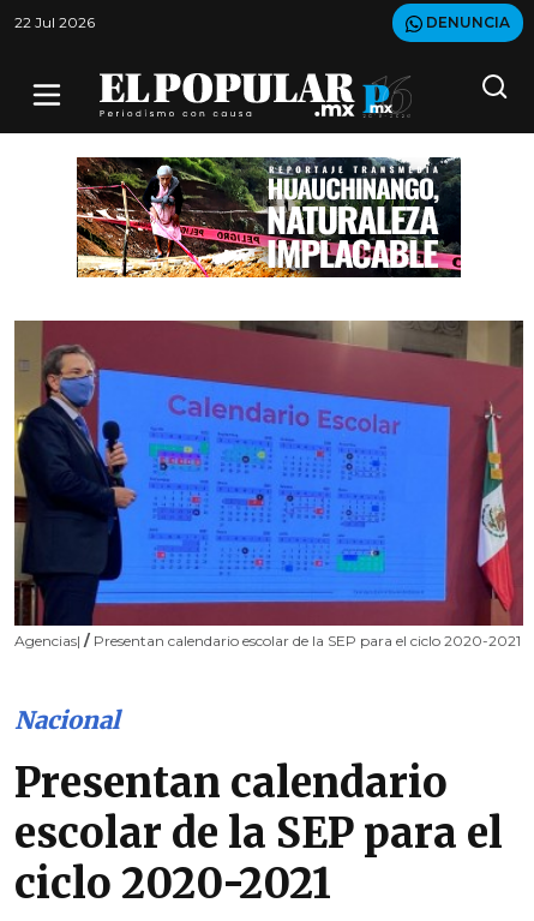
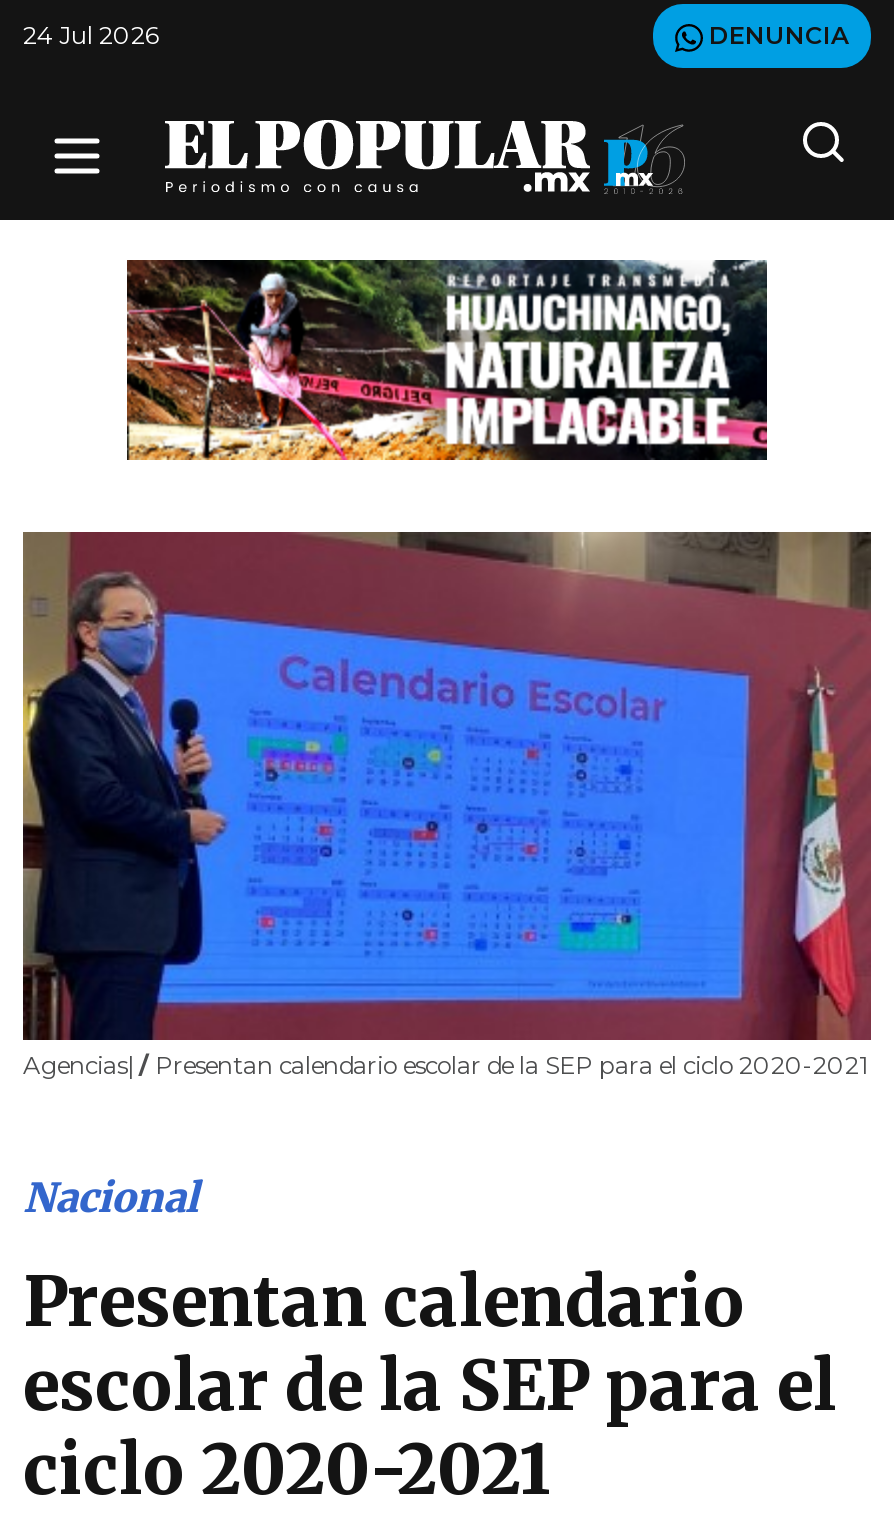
[14,13,95,31] 22 Jul 2026 -> [23,20,159,50] 24 Jul 2026

